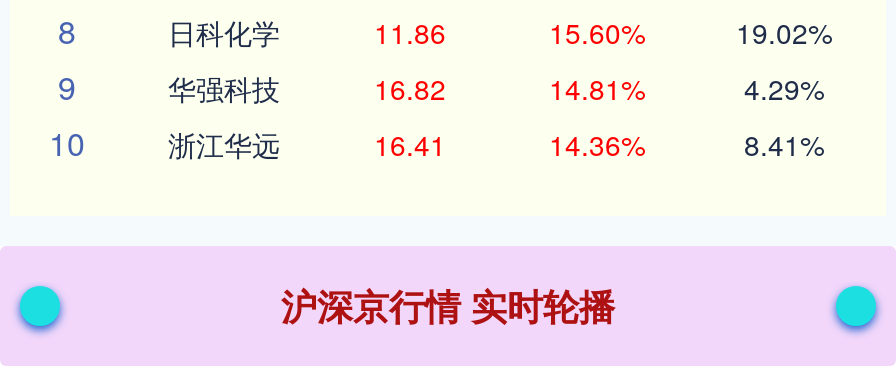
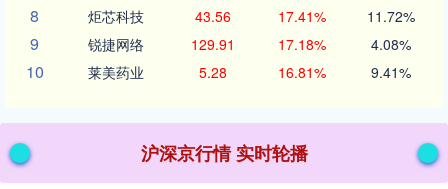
[168,12,832,52] 日科化学 | 11.86 | 15.60% | 19.02% -> [88,6,414,26] 炬芯科技 | 43.56 | 17.41% | 11.72%
[168,68,824,108] 华强科技 | 16.82 | 14.81% | 4.29% -> [88,34,410,54] 锐捷网络 | 129.91 | 17.18% | 4.08%
[168,124,824,164] 浙江华远 | 16.41 | 14.36% | 8.41% -> [88,62,410,82] 莱美药业 | 5.28 | 16.81% | 9.41%

